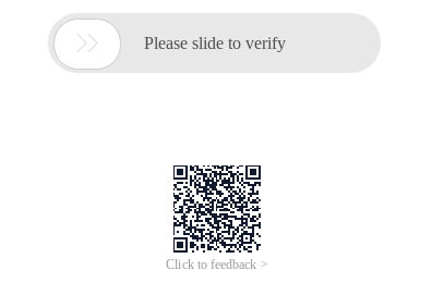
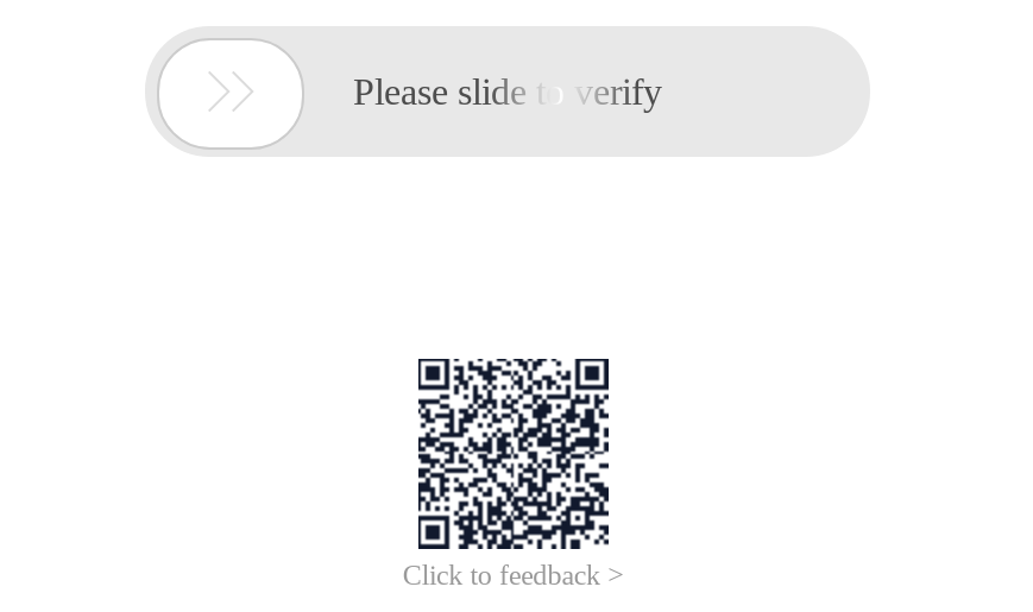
[173,164,261,254] [image] -> [418,357,611,551] [image]

